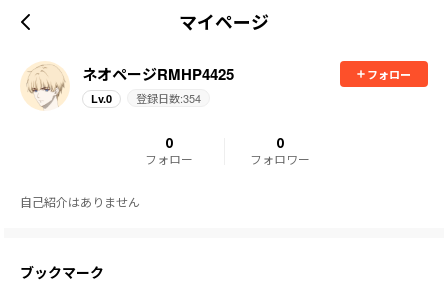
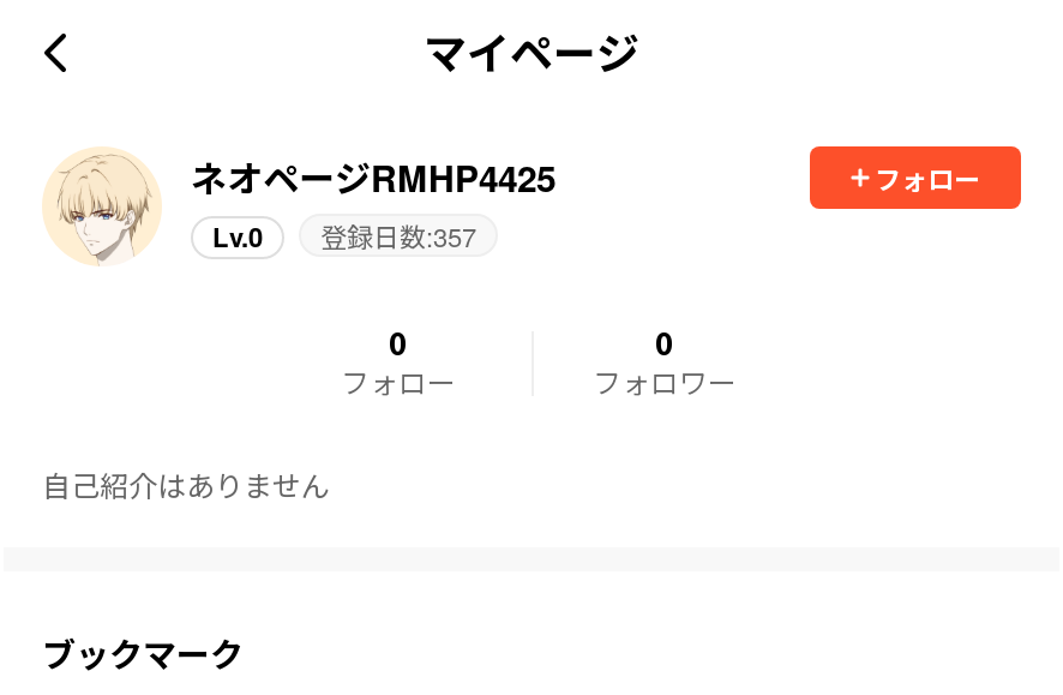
[91,90,201,106] Lv.0 登録日数:354 -> [212,216,476,254] Lv.0 登録日数:357

